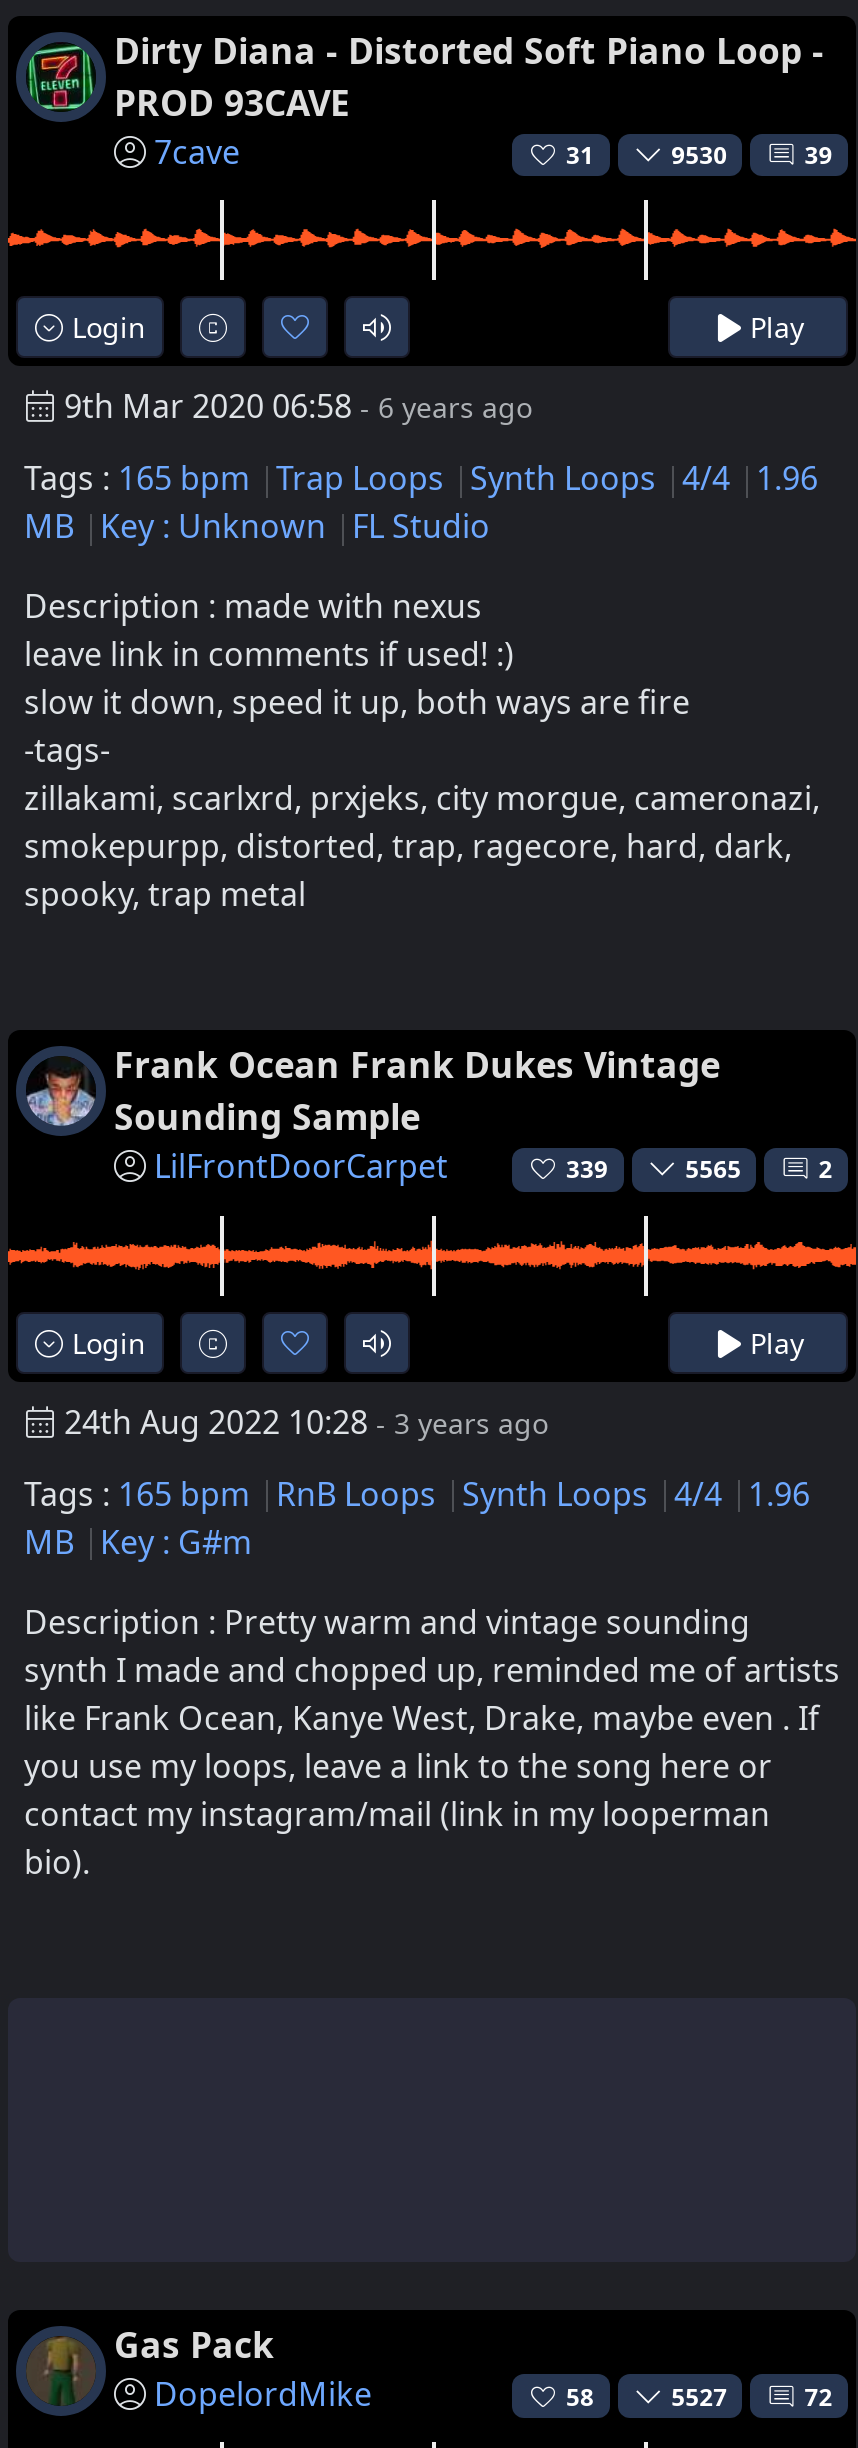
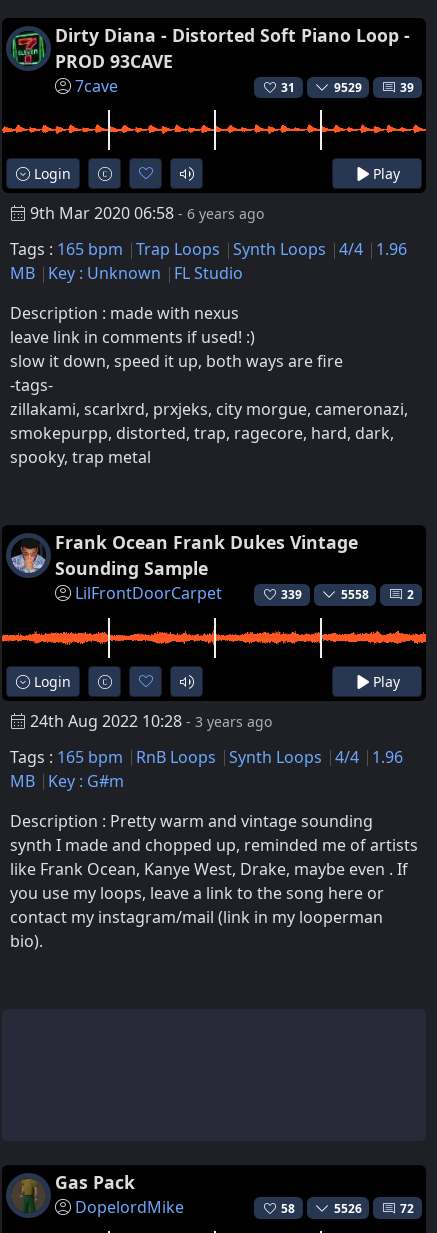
[671,138,727,172] 9530 -> [334,79,362,96] 9529
[685,1153,741,1187] 5565 -> [341,586,369,603] 5558
[671,2379,727,2413] 5527 -> [334,1200,362,1217] 5526

